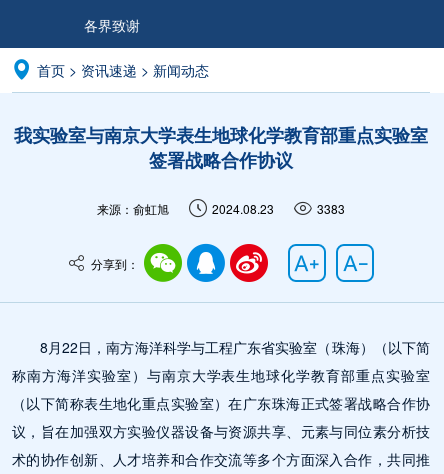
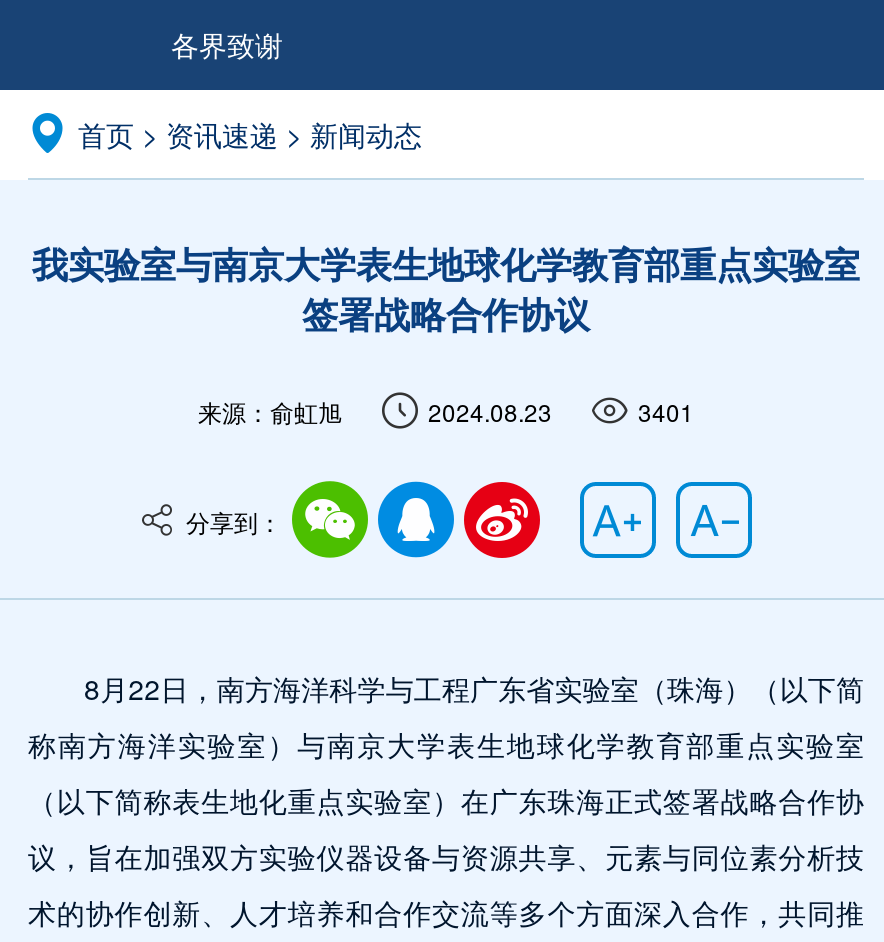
[317,200,345,217] 3383 -> [638,394,694,428] 3401

